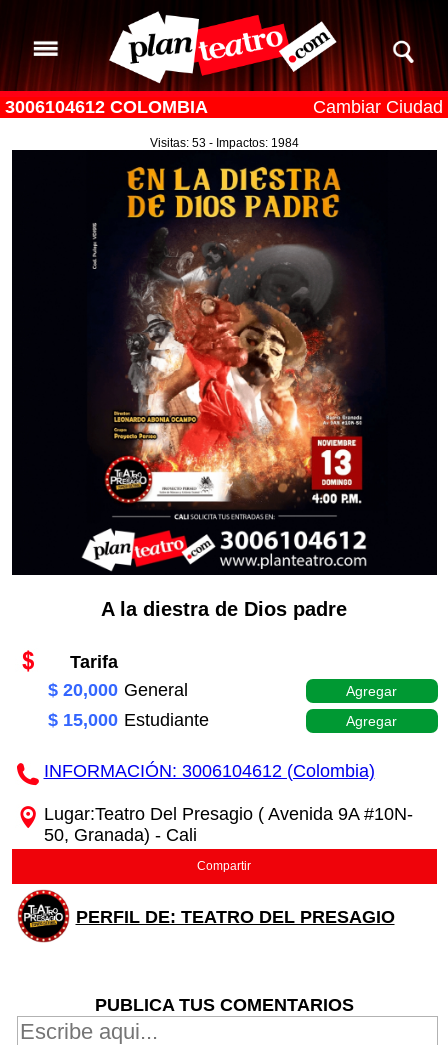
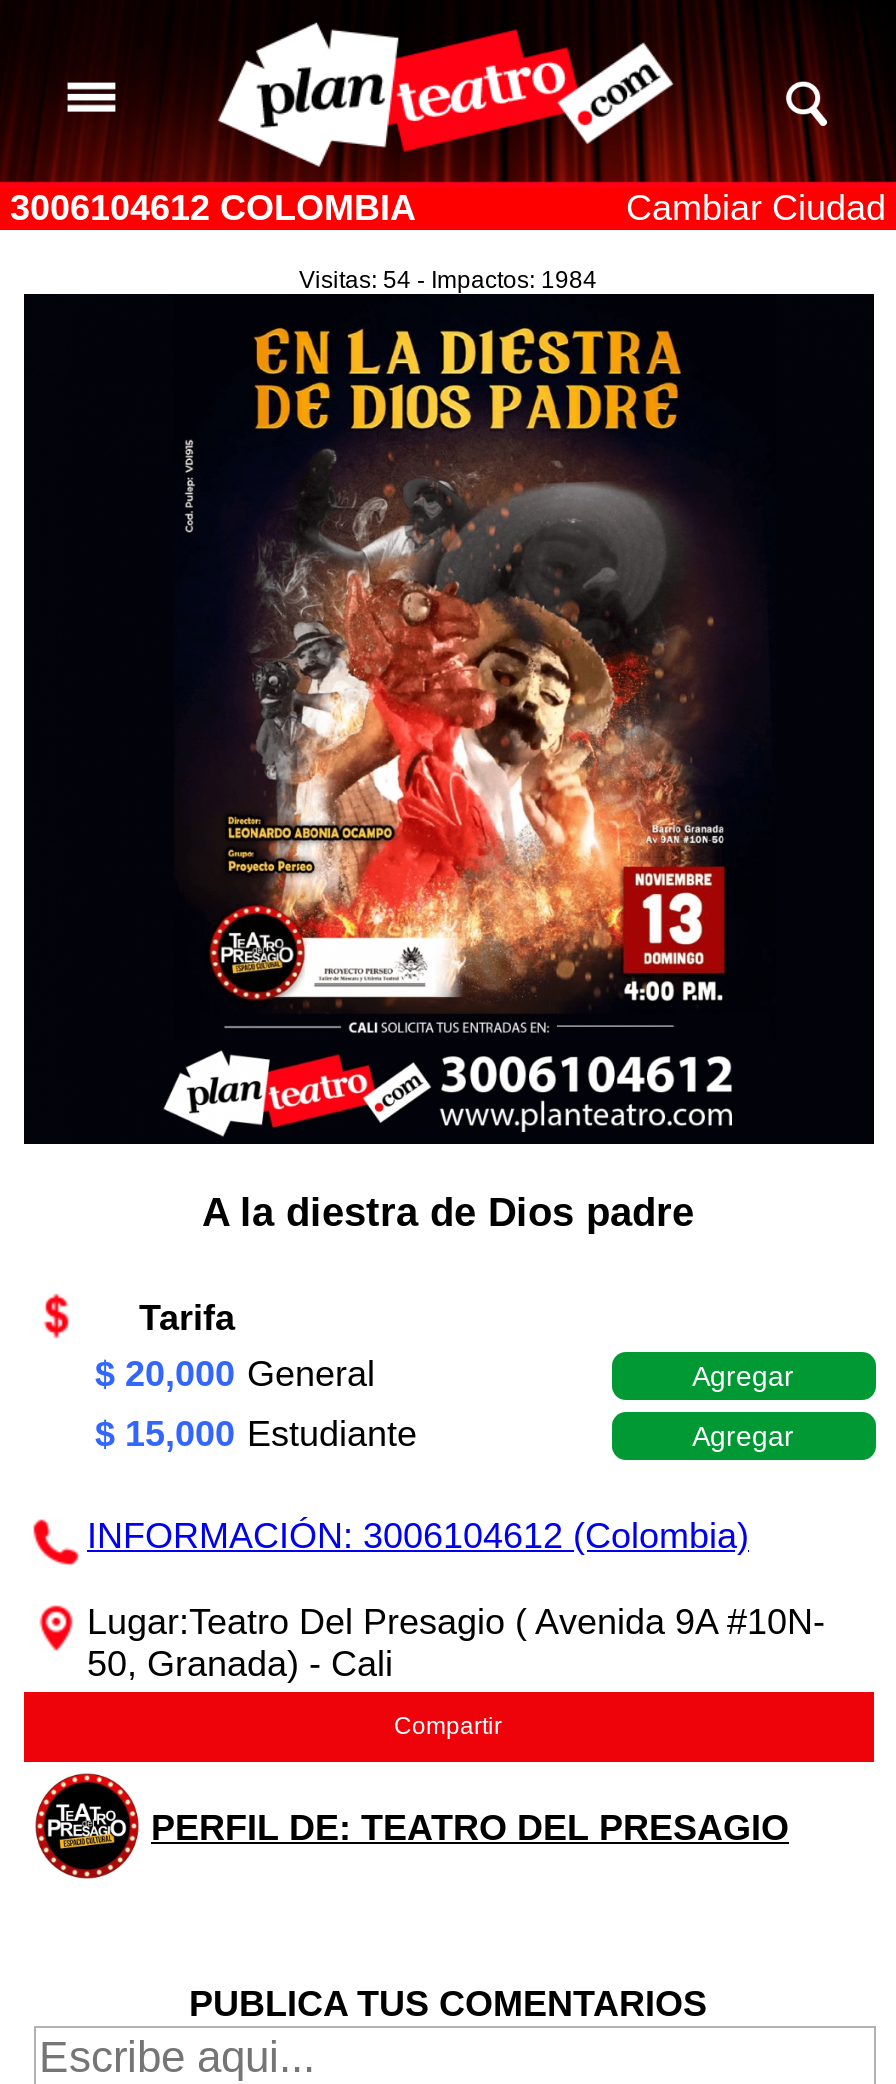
[149,136,298,150] Visitas: 53 - Impactos: 1984 -> [299,266,597,294] Visitas: 54 - Impactos: 1984

